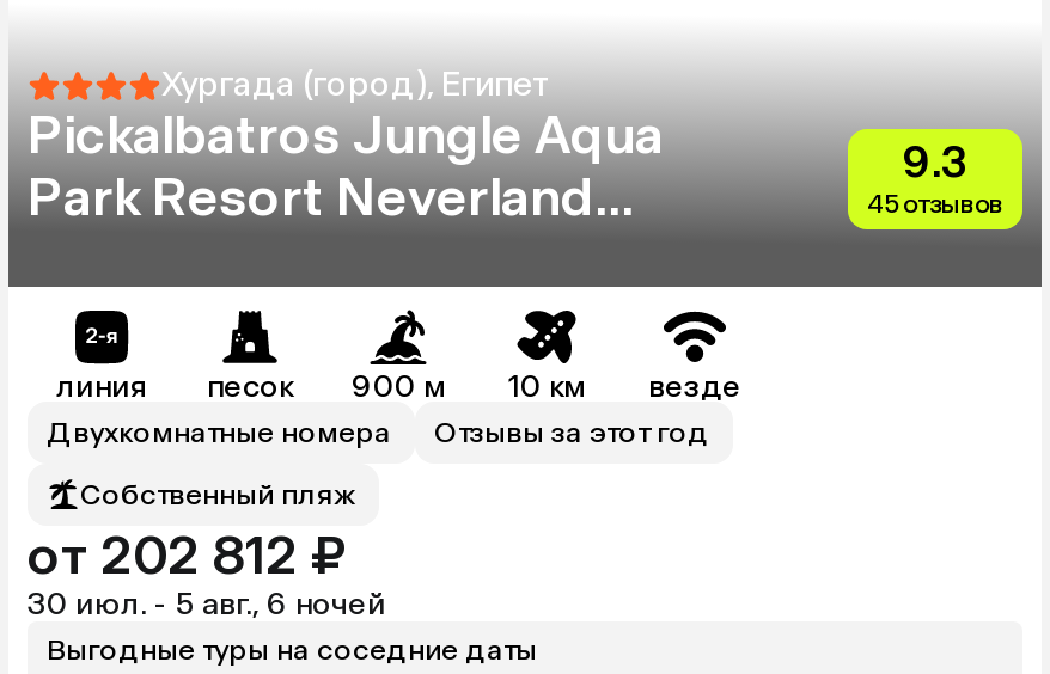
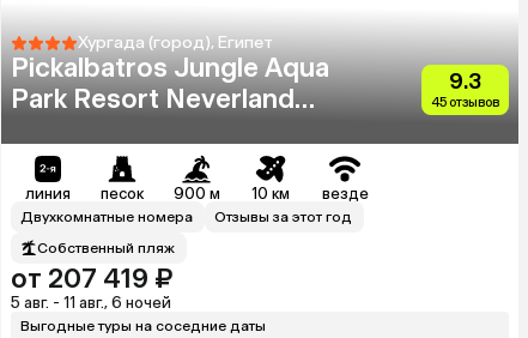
[28,523,346,588] от 202 812 ₽ -> [11,262,172,295] от 207 419 ₽
[28,586,386,621] 30 июл. - 5 авг., 6 ночей -> [11,294,171,312] 5 авг. - 11 авг., 6 ночей

